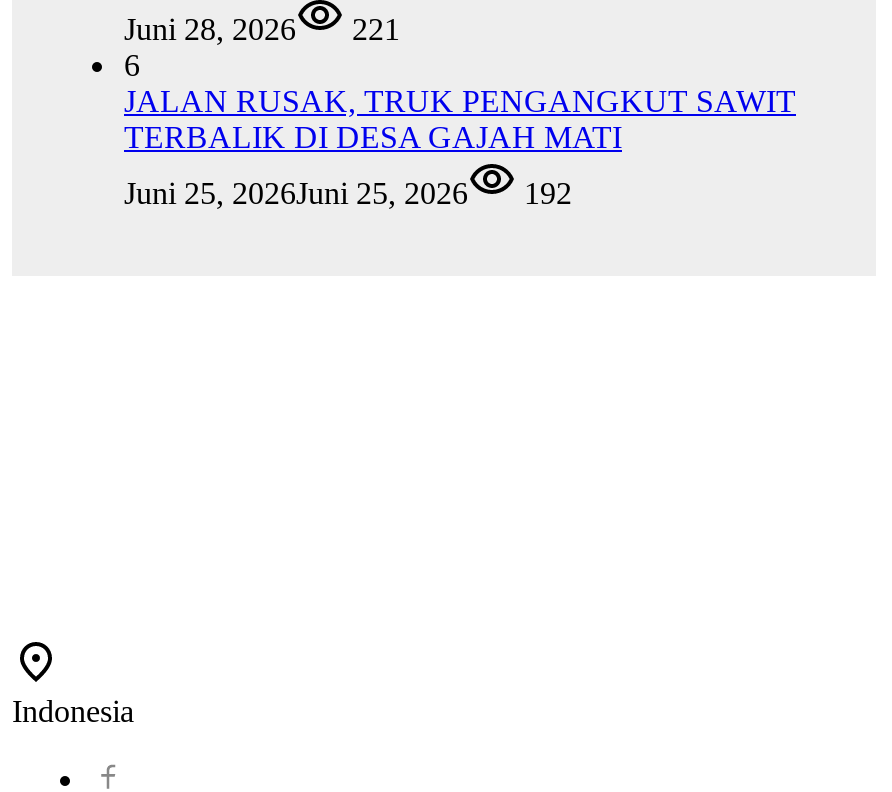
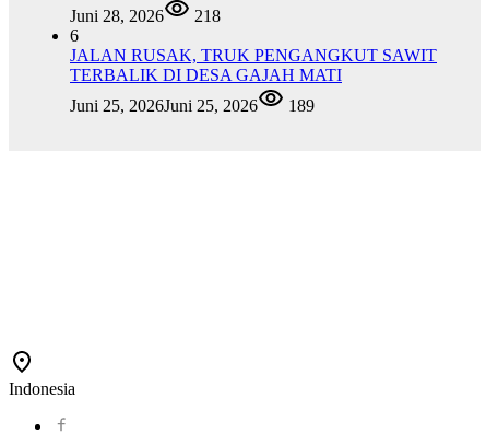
[124,13,400,47] Juni 28, 2026 221 -> [70,7,221,26] Juni 28, 2026 218
[124,177,572,211] Juni 25, 2026Juni 25, 2026 192 -> [70,97,315,115] Juni 25, 2026Juni 25, 2026 189

